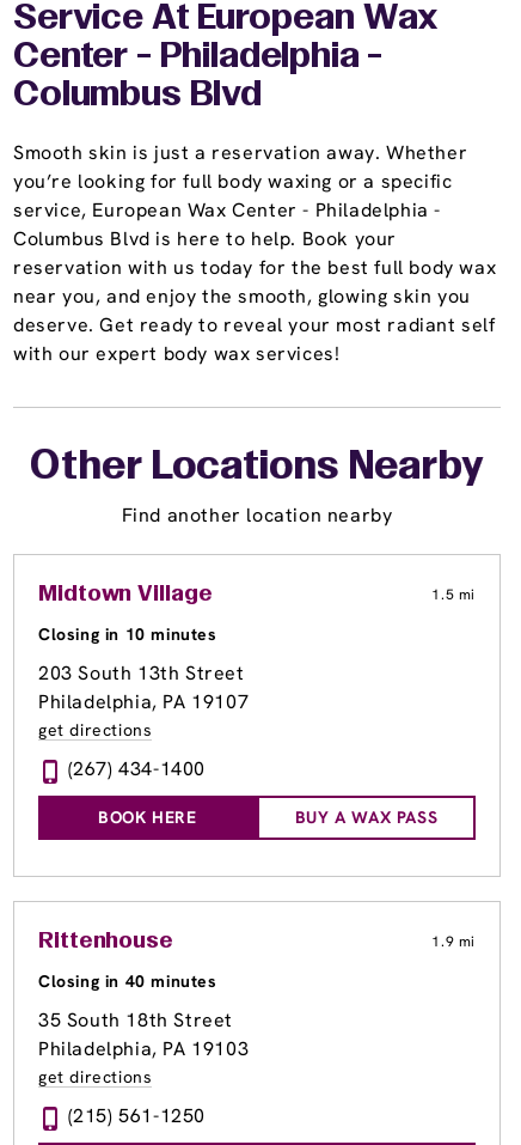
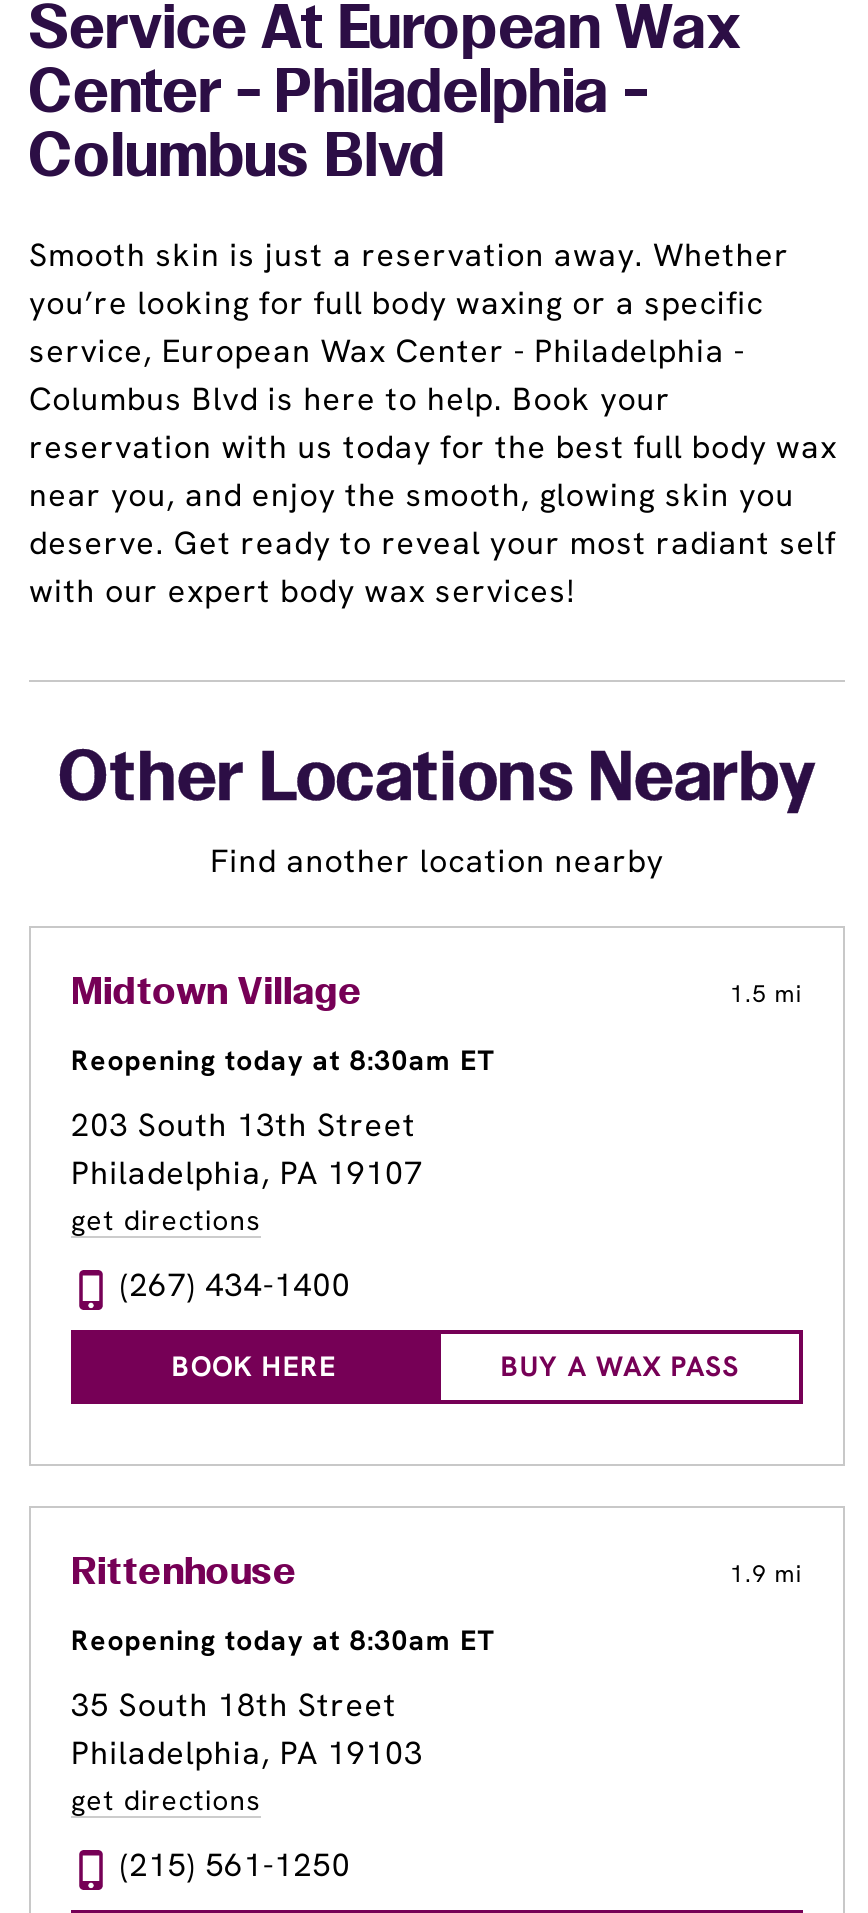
[38,624,217,645] Closing in 10 minutes -> [71,1043,495,1079] Reopening today at 8:30am ET
[38,971,217,992] Closing in 40 minutes -> [71,1623,495,1659] Reopening today at 8:30am ET

